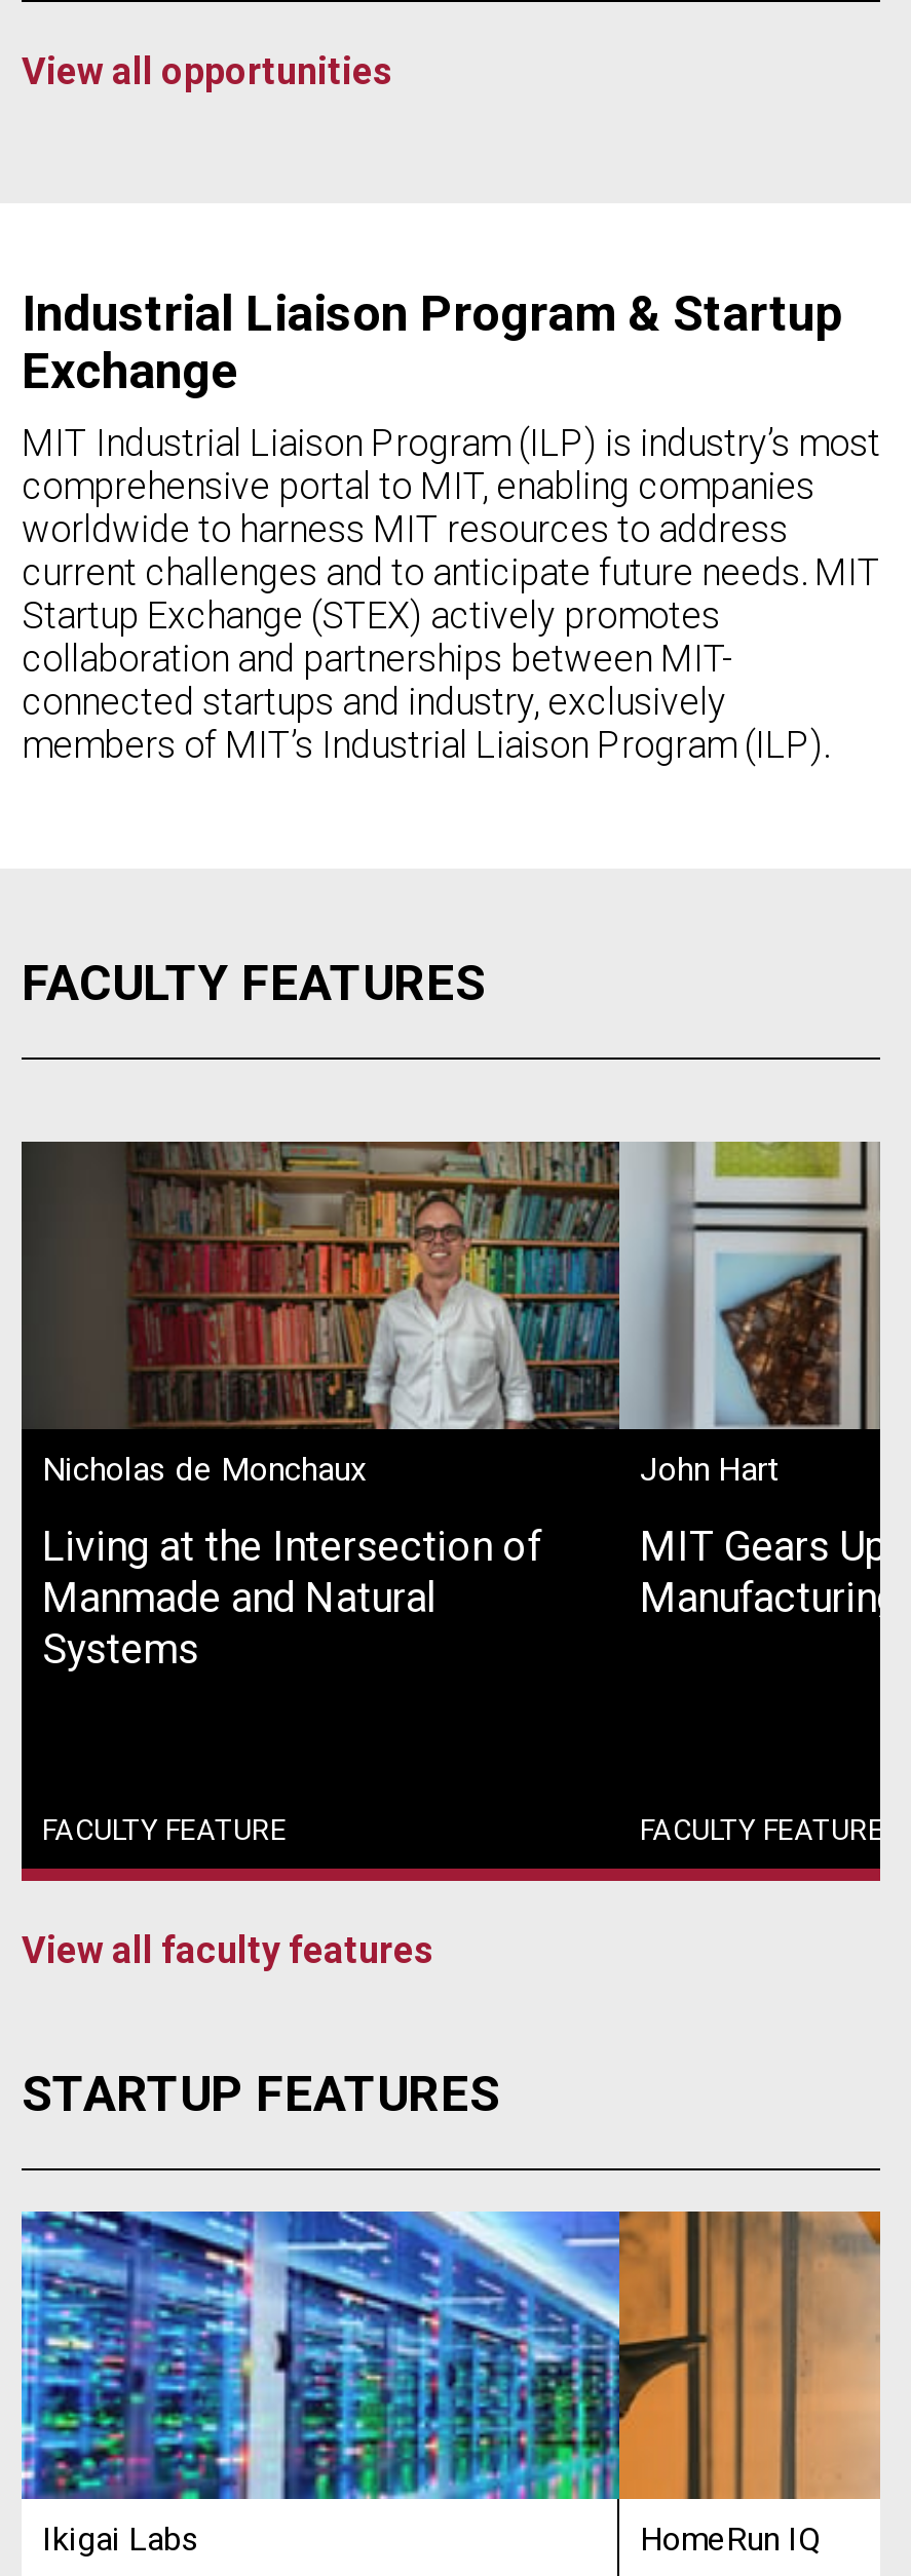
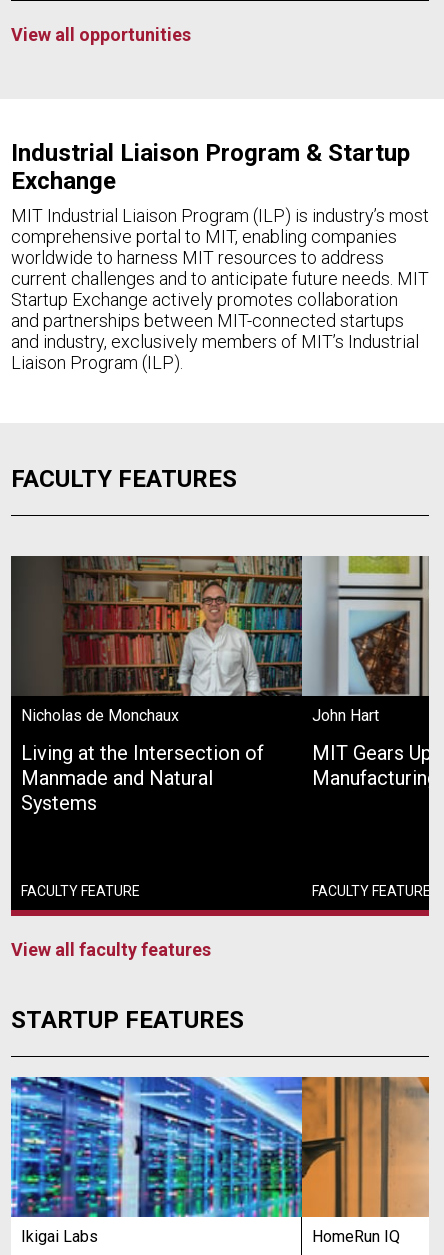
[22,593,829,766] Startup Exchange (STEX) actively promotes | collaboration and partnerships between MIT- | connected startups and industry, exclusively | members of MIT’s Industrial Liaison Program (ILP). -> [11,289,419,373] Startup Exchange actively promotes collaboration | and partnerships between MIT-connected startups | and industry, exclusively members of MIT’s Industrial | Liaison Program (ILP).

